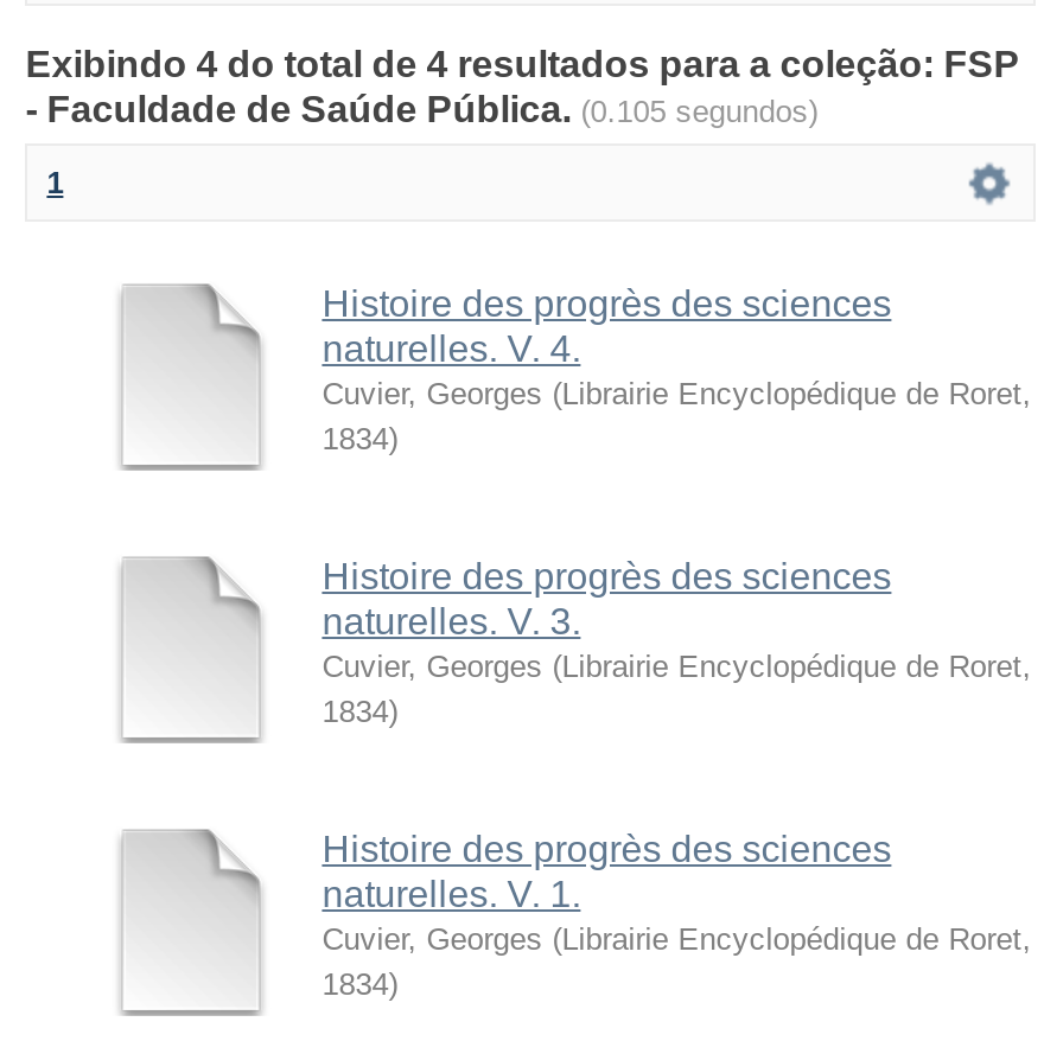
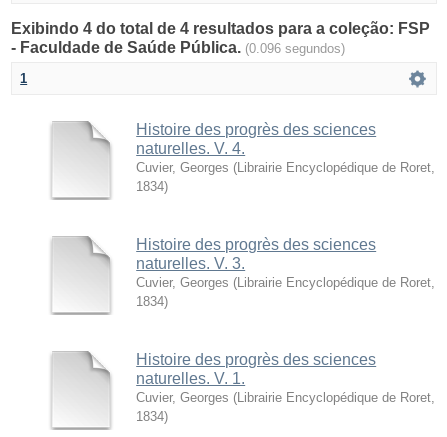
[25,89,818,129] - Faculdade de Saúde Pública. (0.105 segundos) -> [11,39,345,56] - Faculdade de Saúde Pública. (0.096 segundos)

